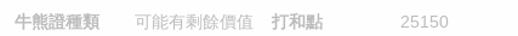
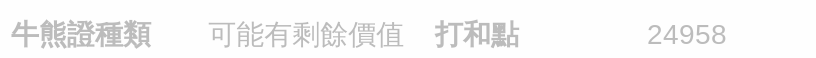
[400,12,449,31] 25150 -> [647,18,727,50] 24958

